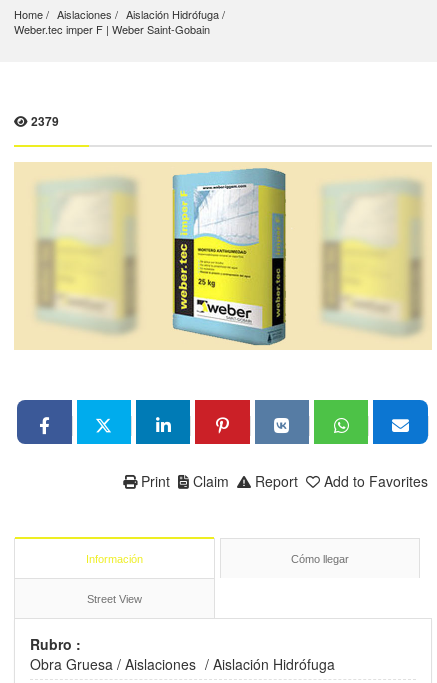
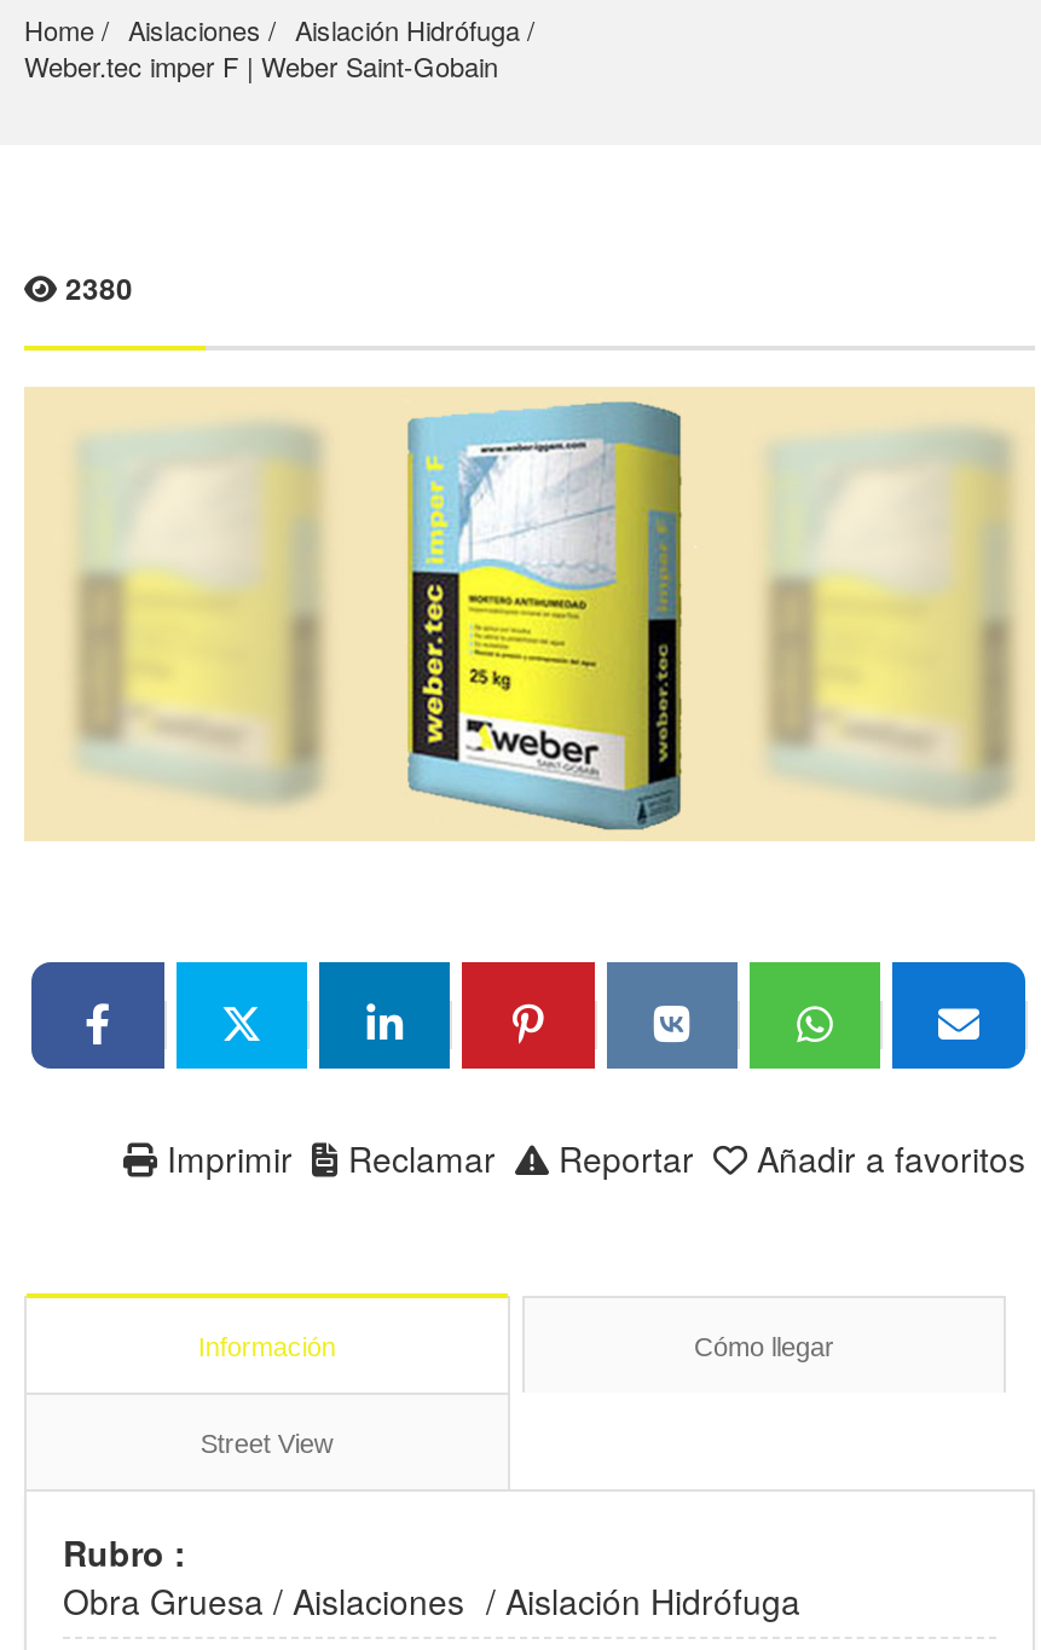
[28,112,59,130] 2379 -> [58,267,133,311] 2380
[137,471,428,491] Add to Favorites | Report | Claim | Print -> [157,1133,1025,1181] Añadir a favoritos | Reportar | Reclamar | Imprimir

